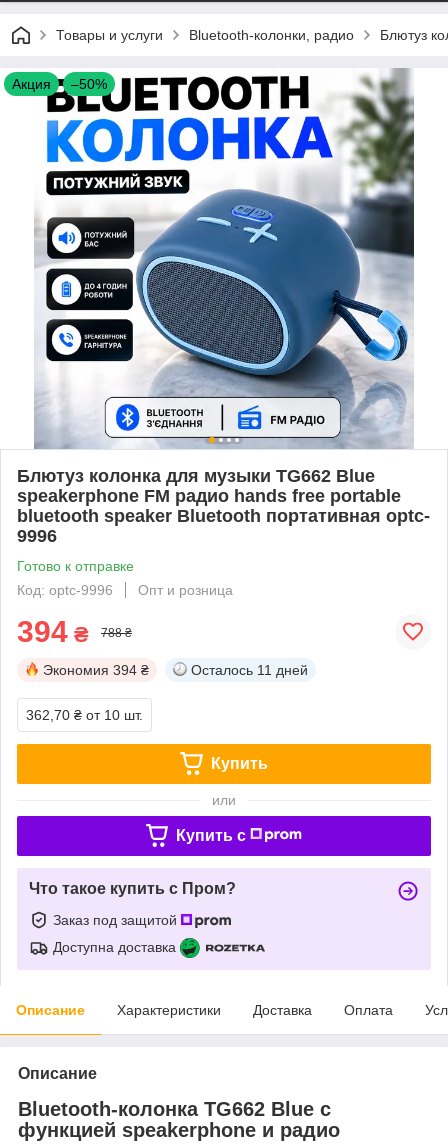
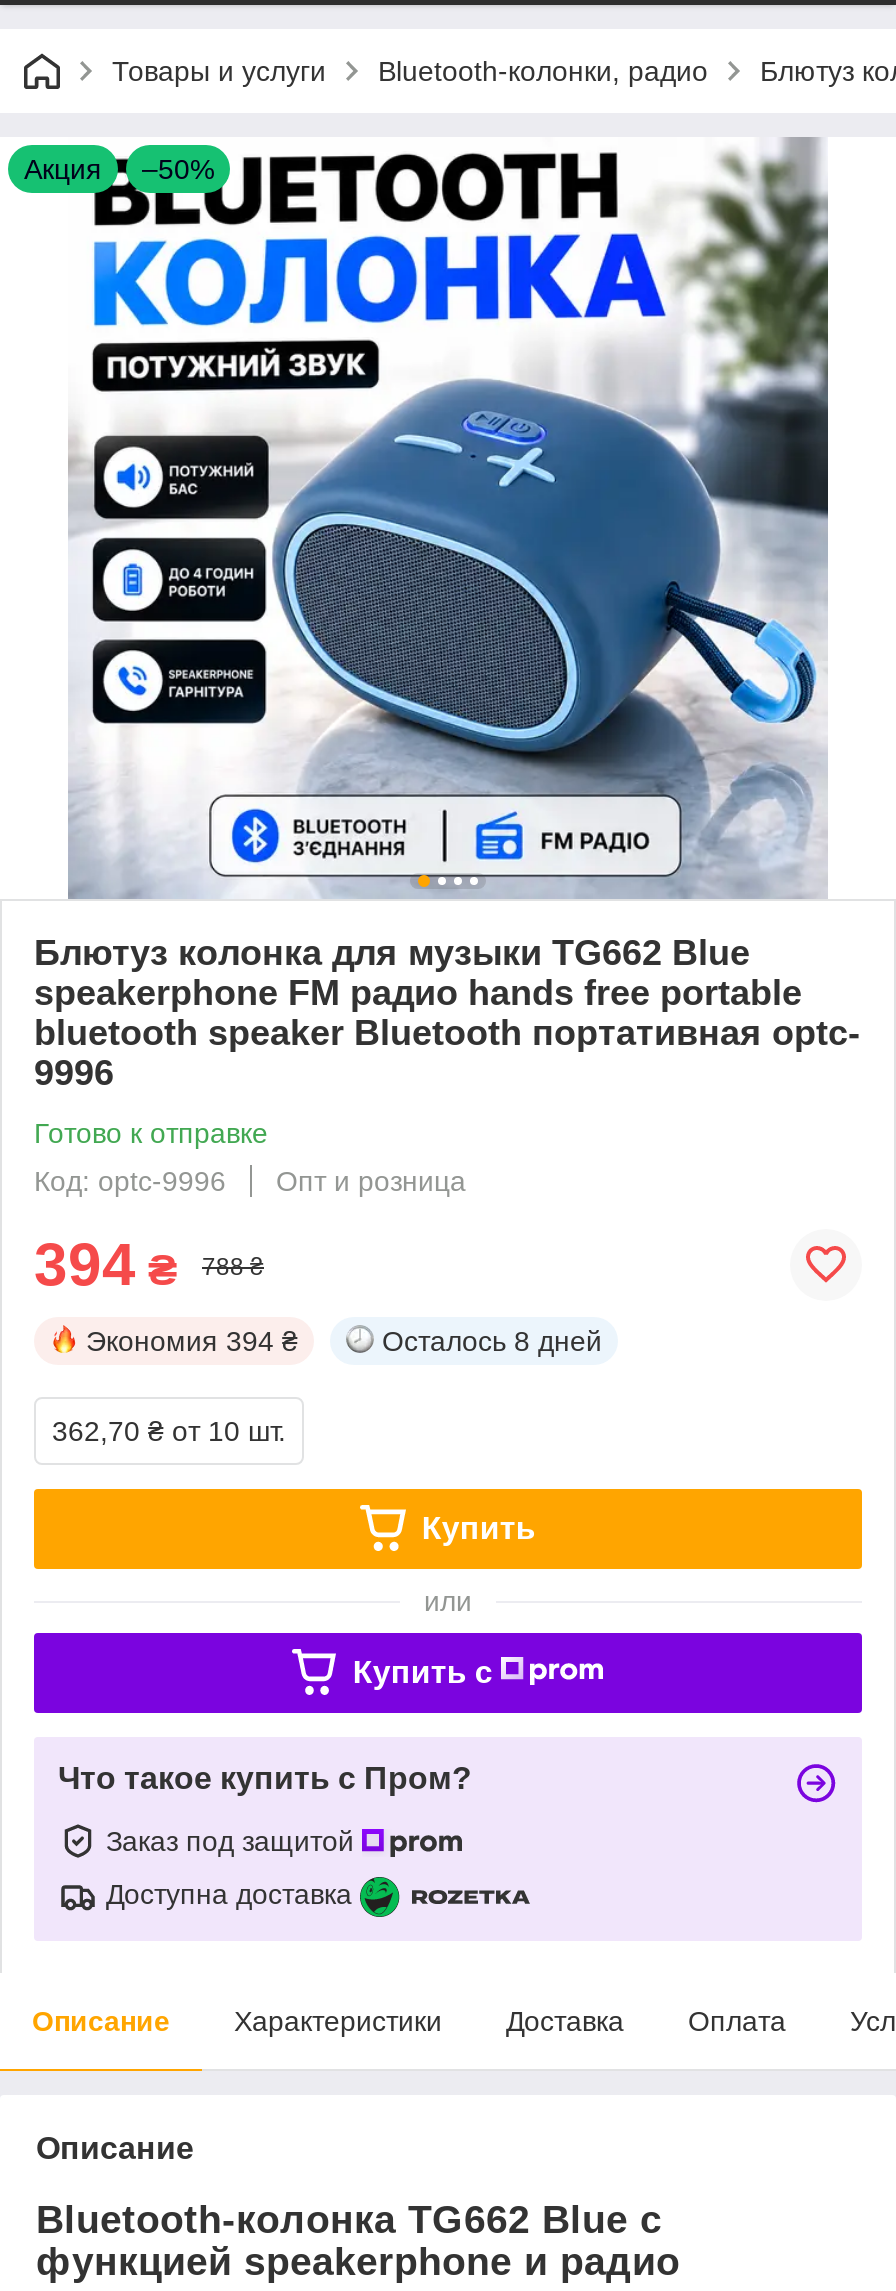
[191,662,308,678] Осталось 11 дней -> [382,1325,602,1357] Осталось 8 дней

